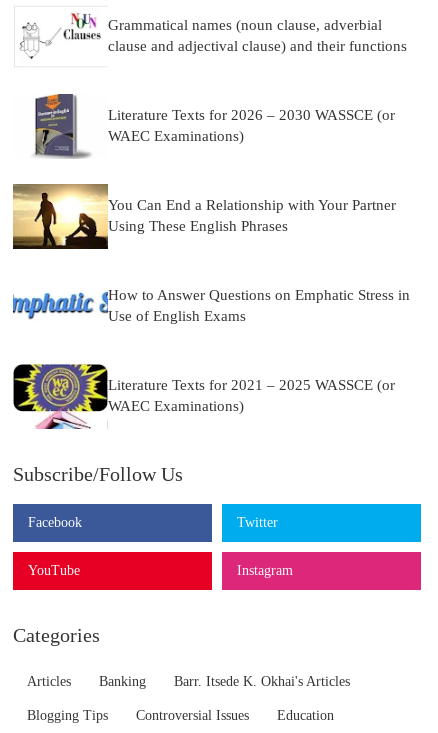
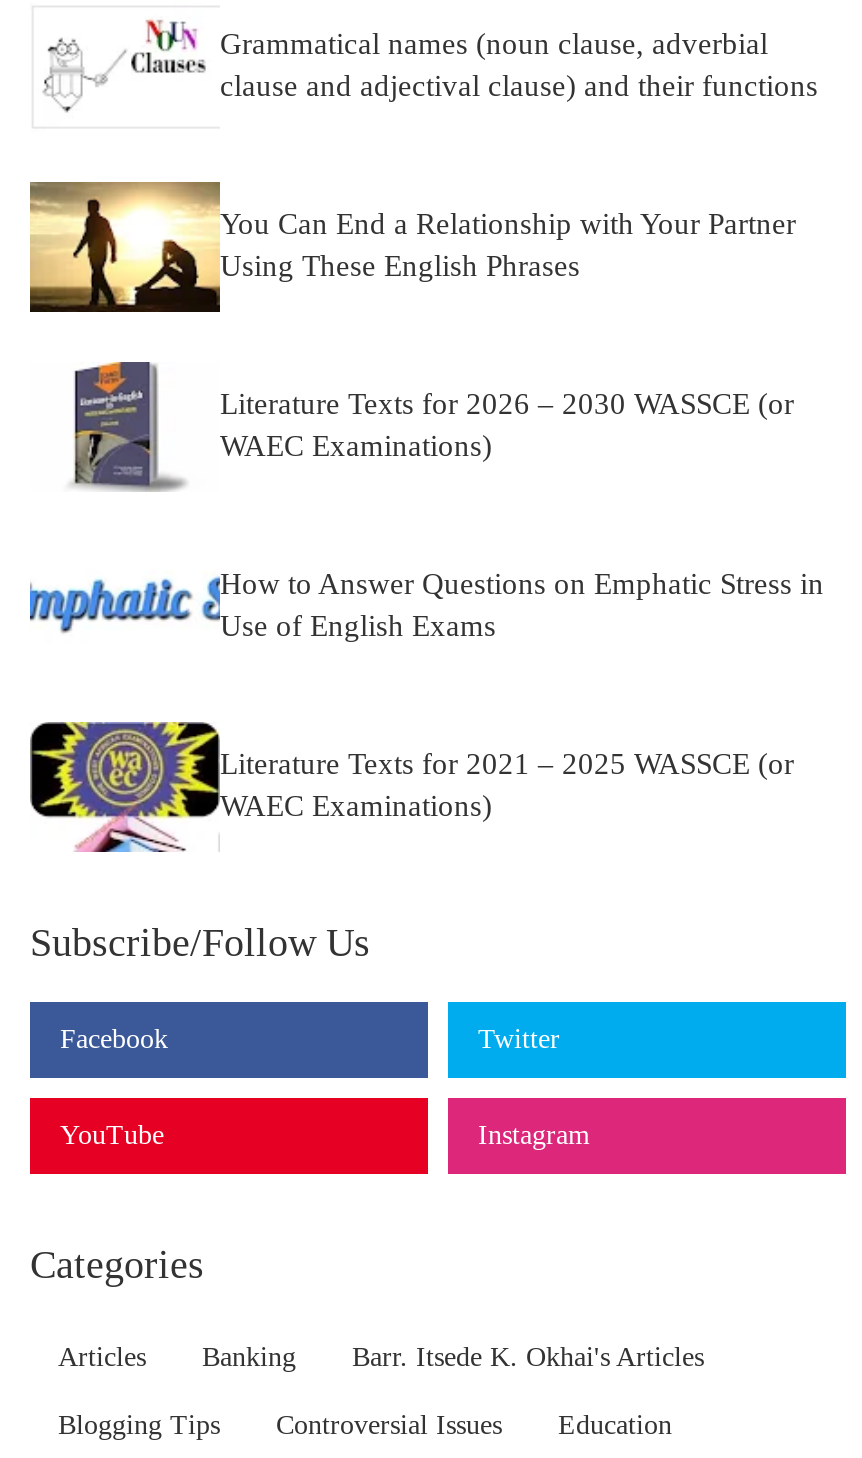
moved [34,93,395,160] -> [72,360,794,494]: [image] | Literature Texts for 2026 – 2030 WASSCE (or | WAEC Examinations)
moved [12,183,396,250] -> [28,180,796,314]: [image] | You Can End a Relationship with Your Partner | Using These English Phrases

